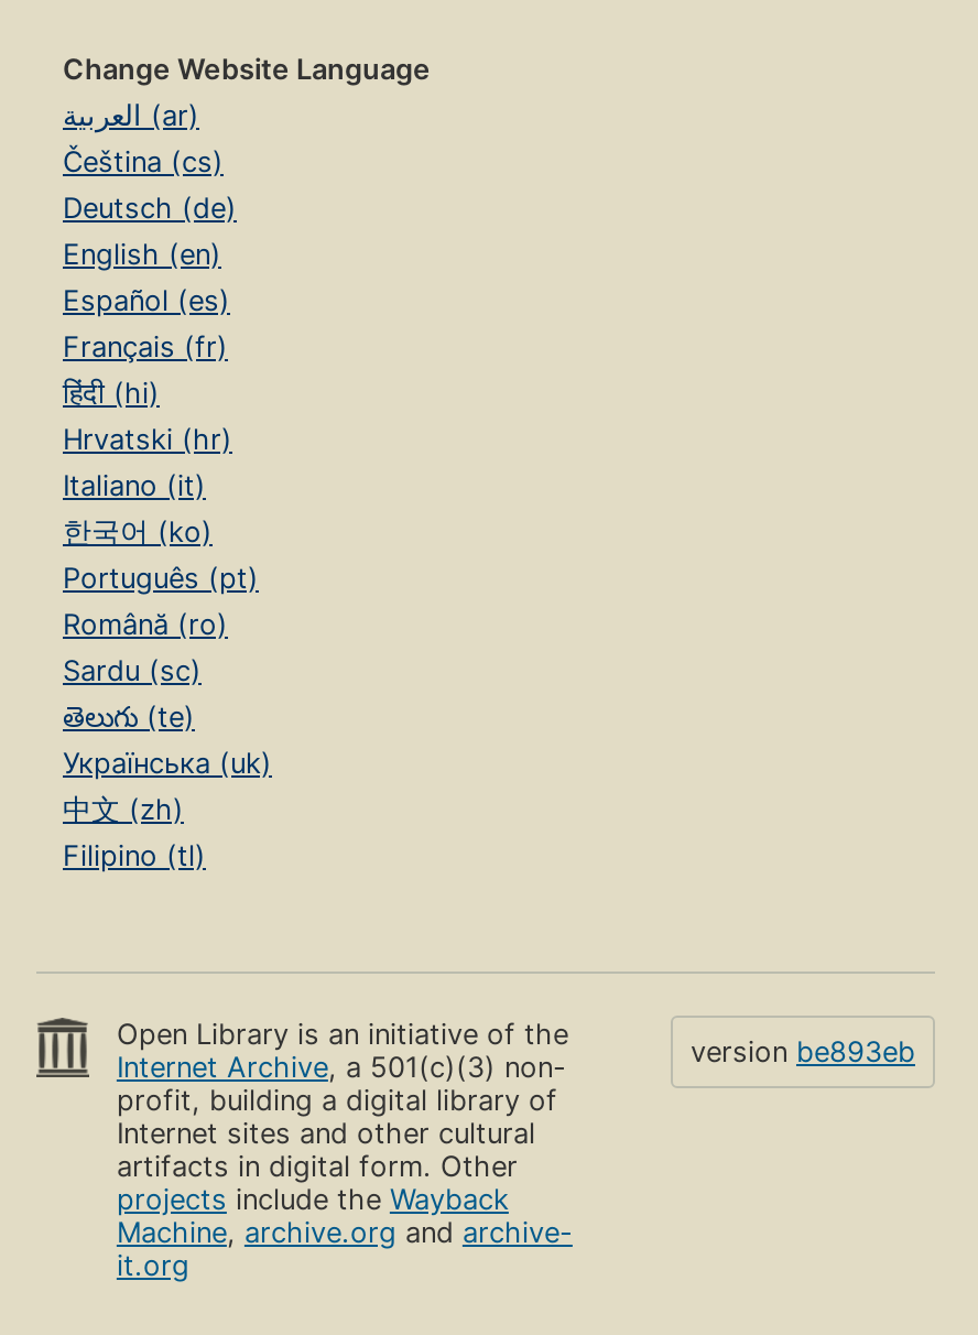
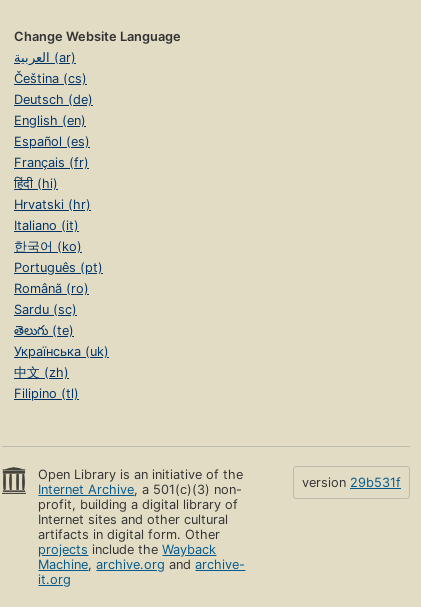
[691,1035,915,1068] version be893eb -> [302,475,401,490] version 29b531f

